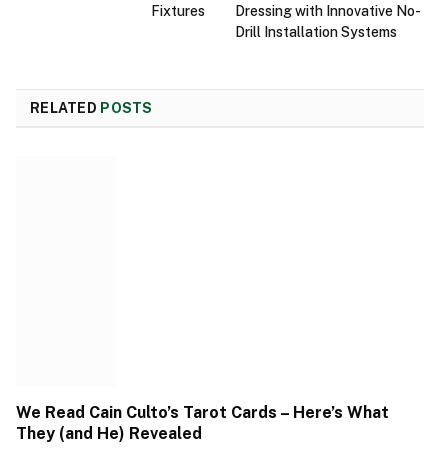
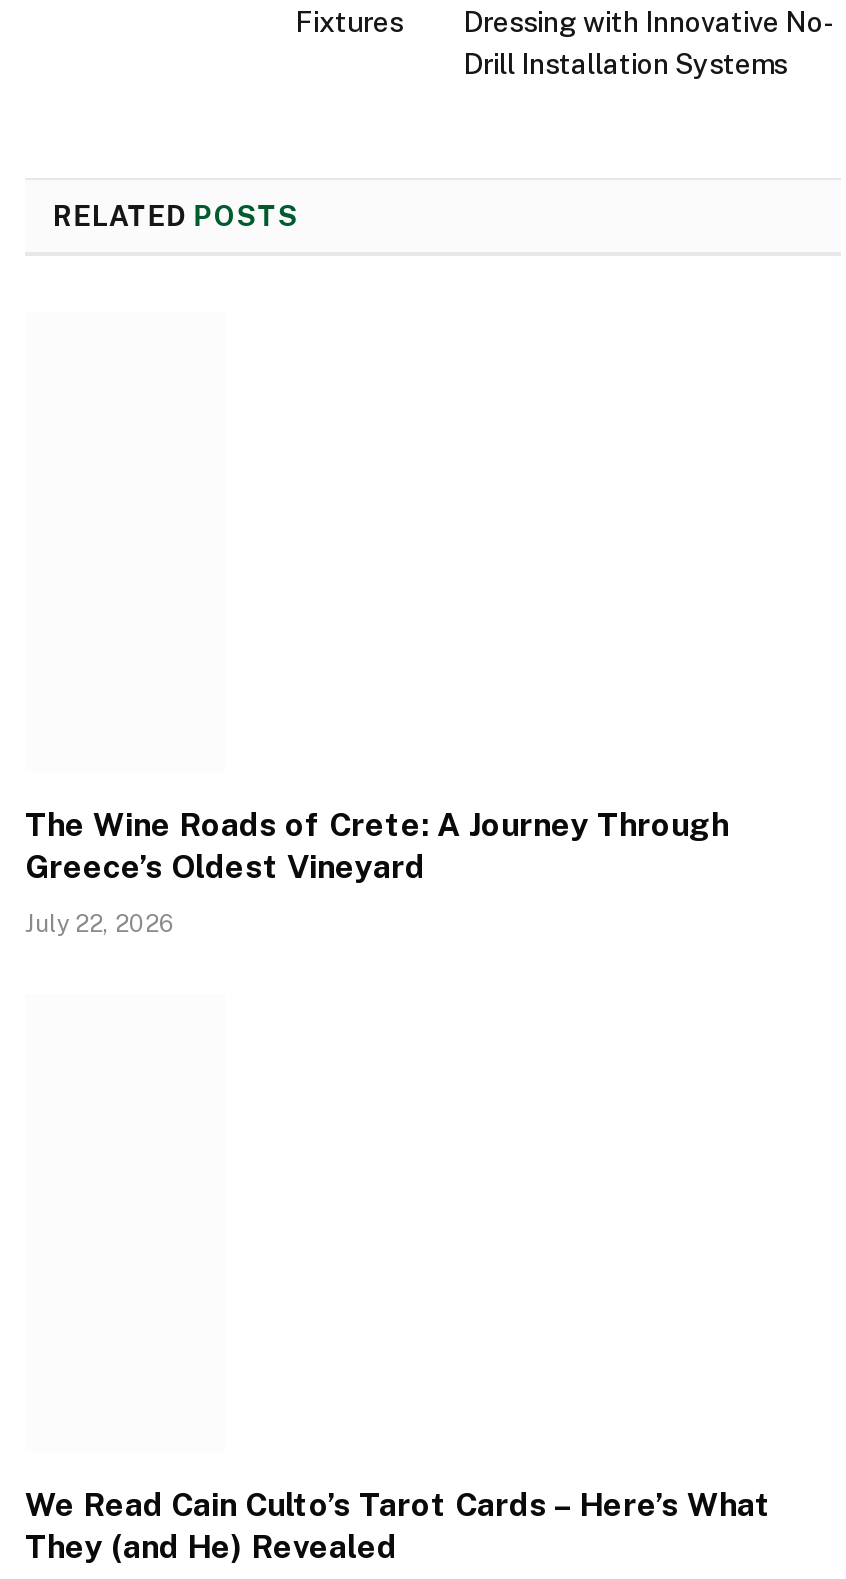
none -> [25,806,729,938] The Wine Roads of Crete: A Journey Through | Greece’s Oldest Vineyard | July 22, 2026

